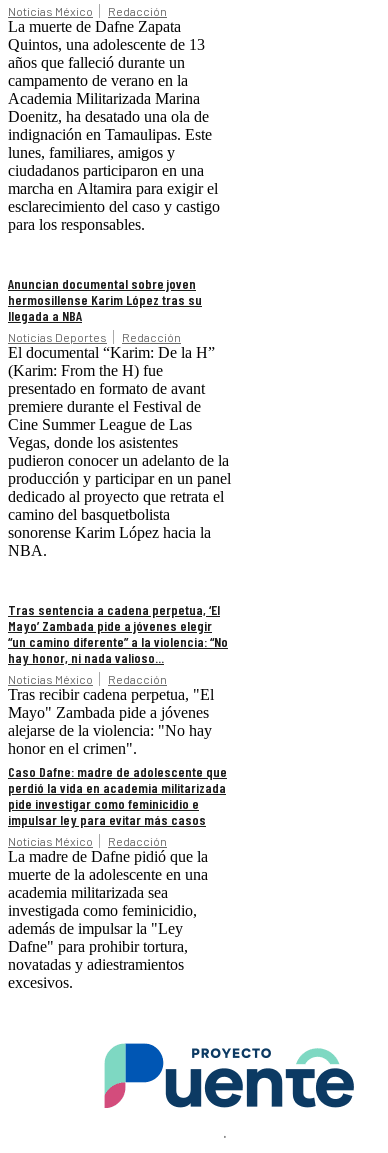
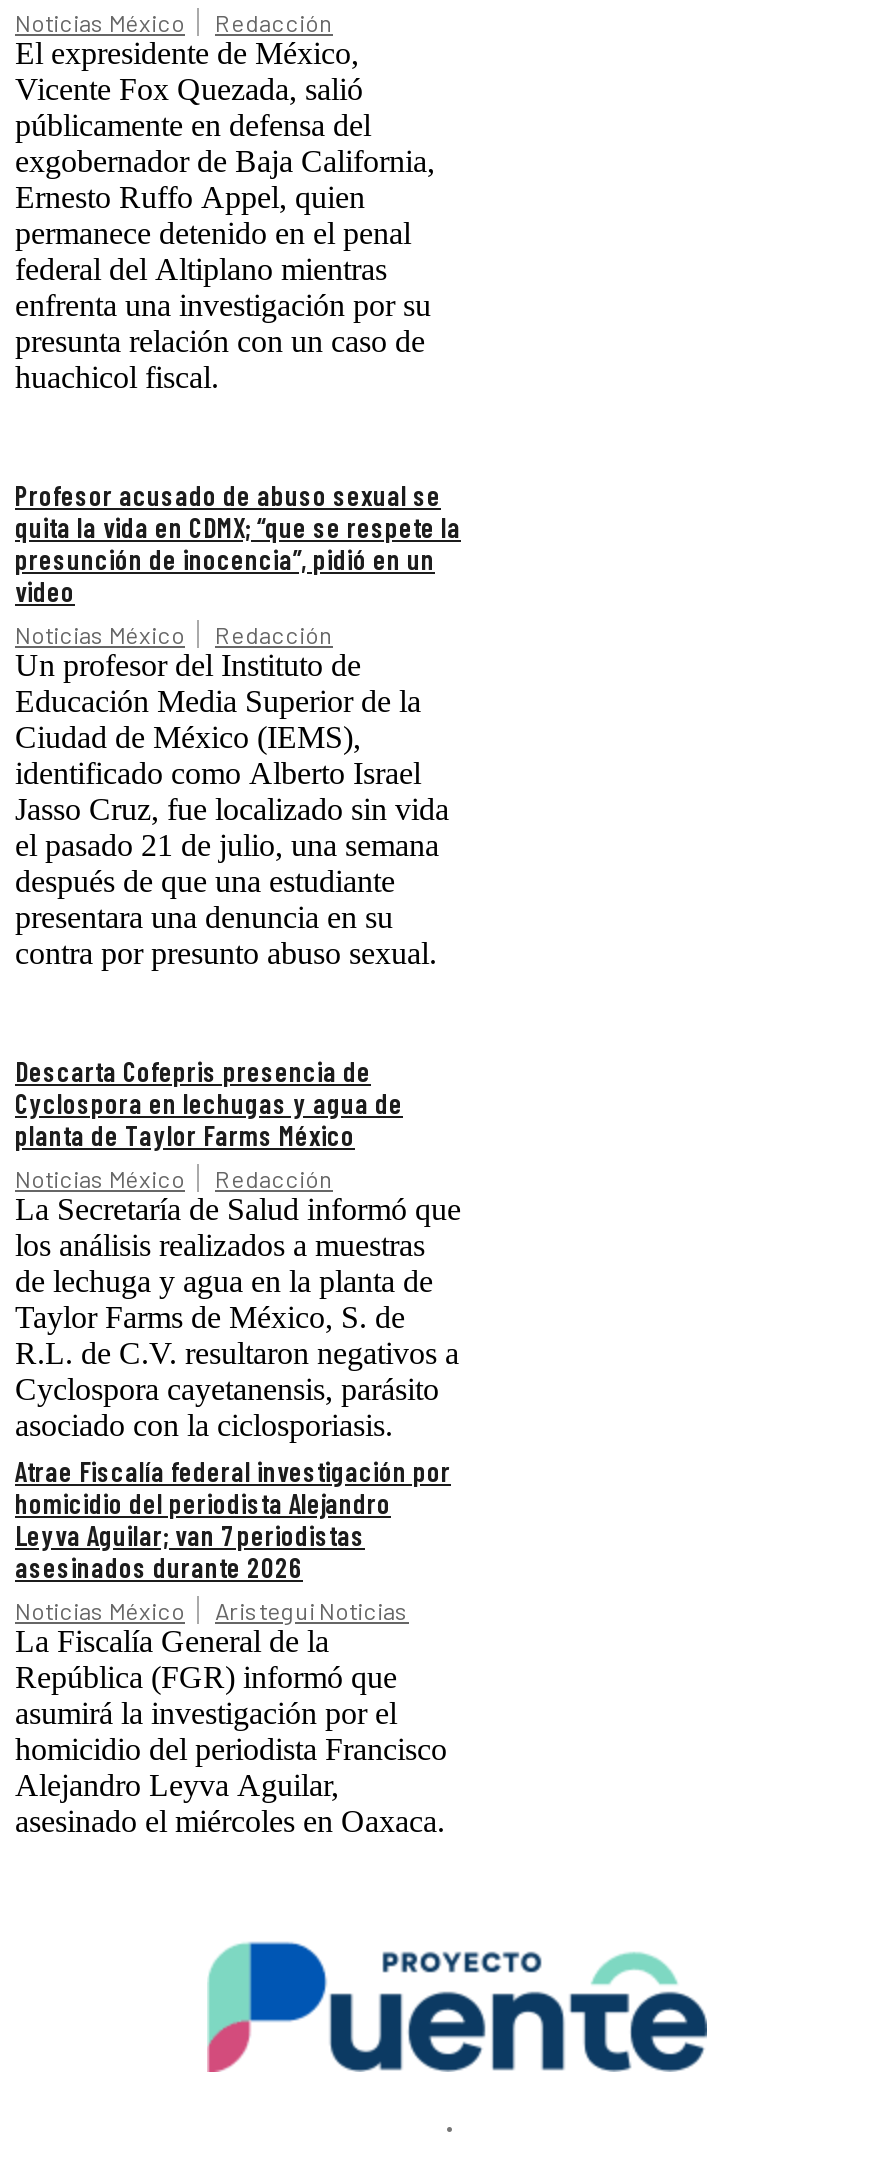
[8,17,231,665] La muerte de Dafne Zapata | Quintos, una adolescente de 13 | años que falleció durante un | campamento de verano en la | Academia Militarizada Marina | Doenitz, ha desatado una ola de | indignación en Tamaulipas. Este | lunes, familiares, amigos y | ciudadanos participaron en una | marcha en Altamira para exigir el | esclarecimiento del caso y castigo | para los responsables. | Anuncian documental sobre joven | hermosillense Karim López tras su | llegada a NBA | Noticias Deportes | Redacción | El documental “Karim: De la H” | (Karim: From the H) fue | presentado en formato de avant | premiere durante el Festival de | Cine Summer League de Las | Vegas, donde los asistentes | pudieron conocer un adelanto de la | producción y participar en un panel | dedicado al proyecto que retrata el | camino del basquetbolista | sonorense Karim López hacia la | NBA. | Tras sentencia a cadena perpetua, ‘El | Mayo’ Zambada pide a jóvenes elegir | “un camino diferente” a la violencia: “No | hay honor, ni nada valioso... -> [15,35,461,607] El expresidente de México, | Vicente Fox Quezada, salió | públicamente en defensa del | exgobernador de Baja California, | Ernesto Ruffo Appel, quien | permanece detenido en el penal | federal del Altiplano mientras | enfrenta una investigación por su | presunta relación con un caso de | huachicol fiscal. | Profesor acusado de abuso sexual se | quita la vida en CDMX; “que se respete la | presunción de inocencia”, pidió en un | video
moved [8,671,167,685] -> [15,619,333,647]: Noticias México | Redacción
[8,685,227,827] Tras recibir cadena perpetua, "El | Mayo" Zambada pide a jóvenes | alejarse de la violencia: "No hay | honor en el crimen". | Caso Dafne: madre de adolescente que | perdió la vida en academia militarizada | pide investigar como feminicidio e | impulsar ley para evitar más casos -> [15,647,449,1151] Un profesor del Instituto de | Educación Media Superior de la | Ciudad de México (IEMS), | identificado como Alberto Israel | Jasso Cruz, fue localizado sin vida | el pasado 21 de julio, una semana | después de que una estudiante | presentara una denuncia en su | contra por presunto abuso sexual. | Descarta Cofepris presencia de | Cyclospora en lechugas y agua de | planta de Taylor Farms México
moved [8,833,167,847] -> [15,1163,333,1191]: Noticias México | Redacción
[8,847,208,990] La madre de Dafne pidió que la | muerte de la adolescente en una | academia militarizada sea | investigada como feminicidio, | además de impulsar la "Ley | Dafne" para prohibir tortura, | novatadas y adiestramientos | excesivos. -> [15,1191,461,1837] La Secretaría de Salud informó que | los análisis realizados a muestras | de lechuga y agua en la planta de | Taylor Farms de México, S. de | R.L. de C.V. resultaron negativos a | Cyclospora cayetanensis, parásito | asociado con la ciclosporiasis. | Atrae Fiscalía federal investigación por | homicidio del periodista Alejandro | Leyva Aguilar; van 7 periodistas | asesinados durante 2026 | Noticias México | Aristegui Noticias | La Fiscalía General de la | República (FGR) informó que | asumirá la investigación por el | homicidio del periodista Francisco | Alejandro Leyva Aguilar, | asesinado el miércoles en Oaxaca.

